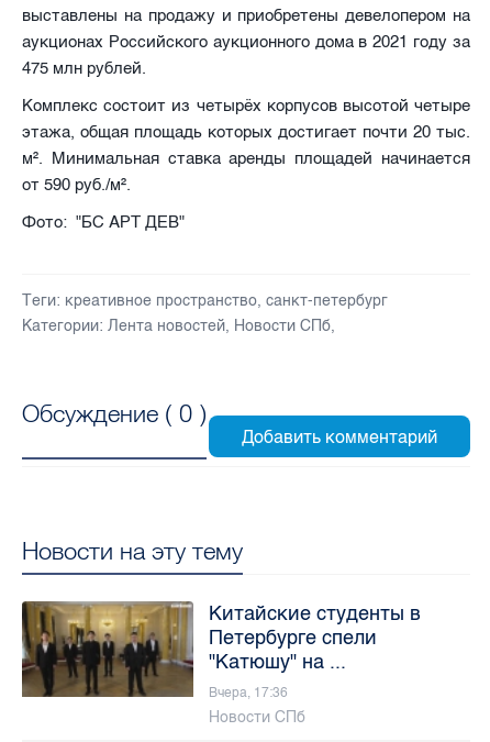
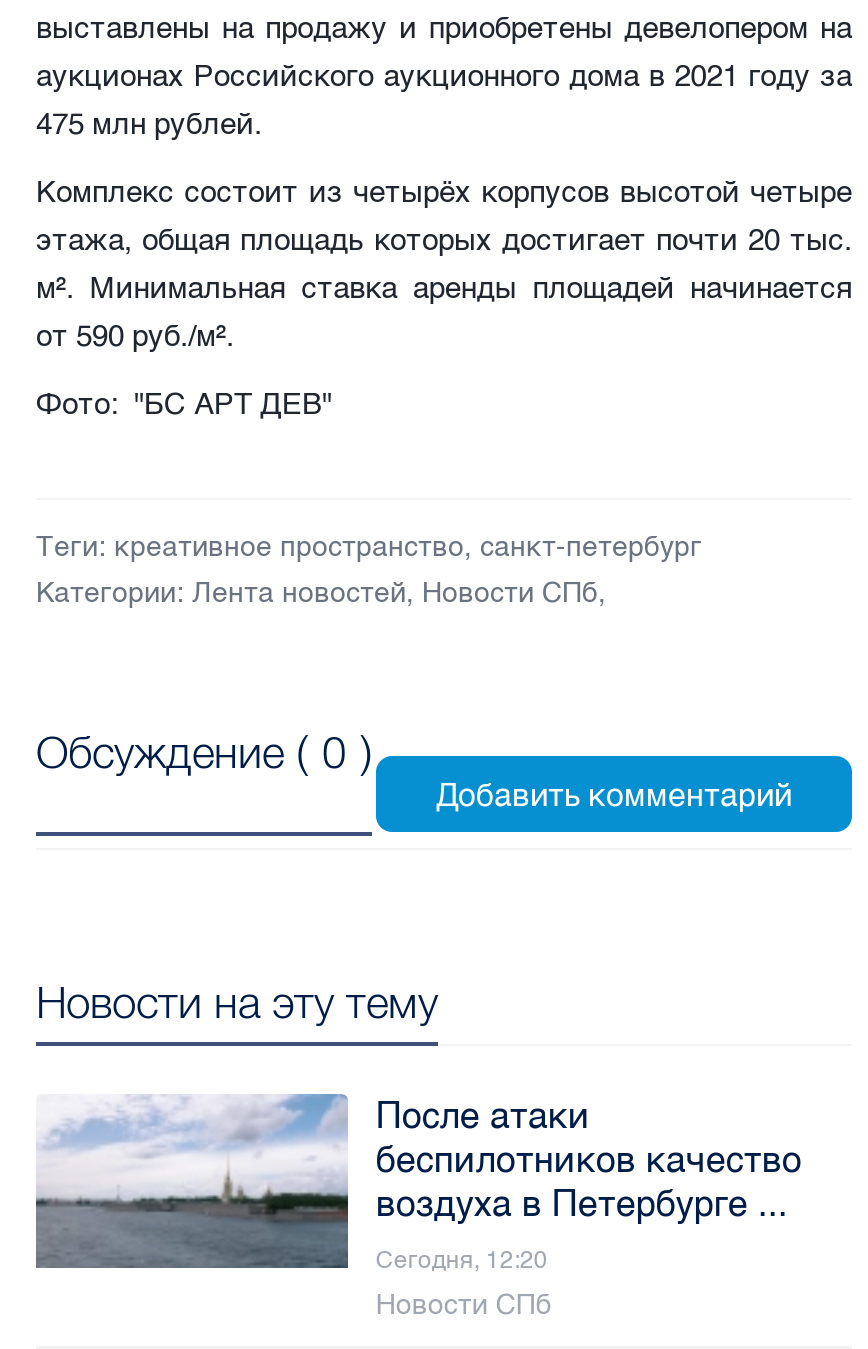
[21,600,421,697] [image] | Китайские студенты в | Петербурге спели | "Катюшу" на ... -> [36,1093,802,1268] [image] | После атаки | беспилотников качество | воздуха в Петербурге ...
[209,684,288,700] Вчера, 17:36 -> [376,1245,548,1273] Сегодня, 12:20

